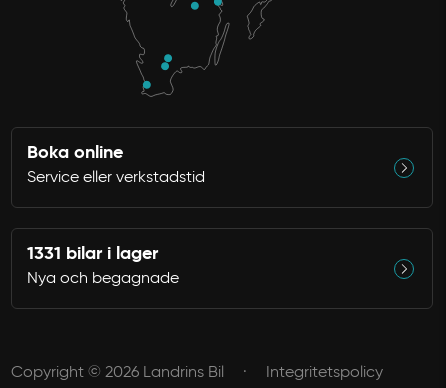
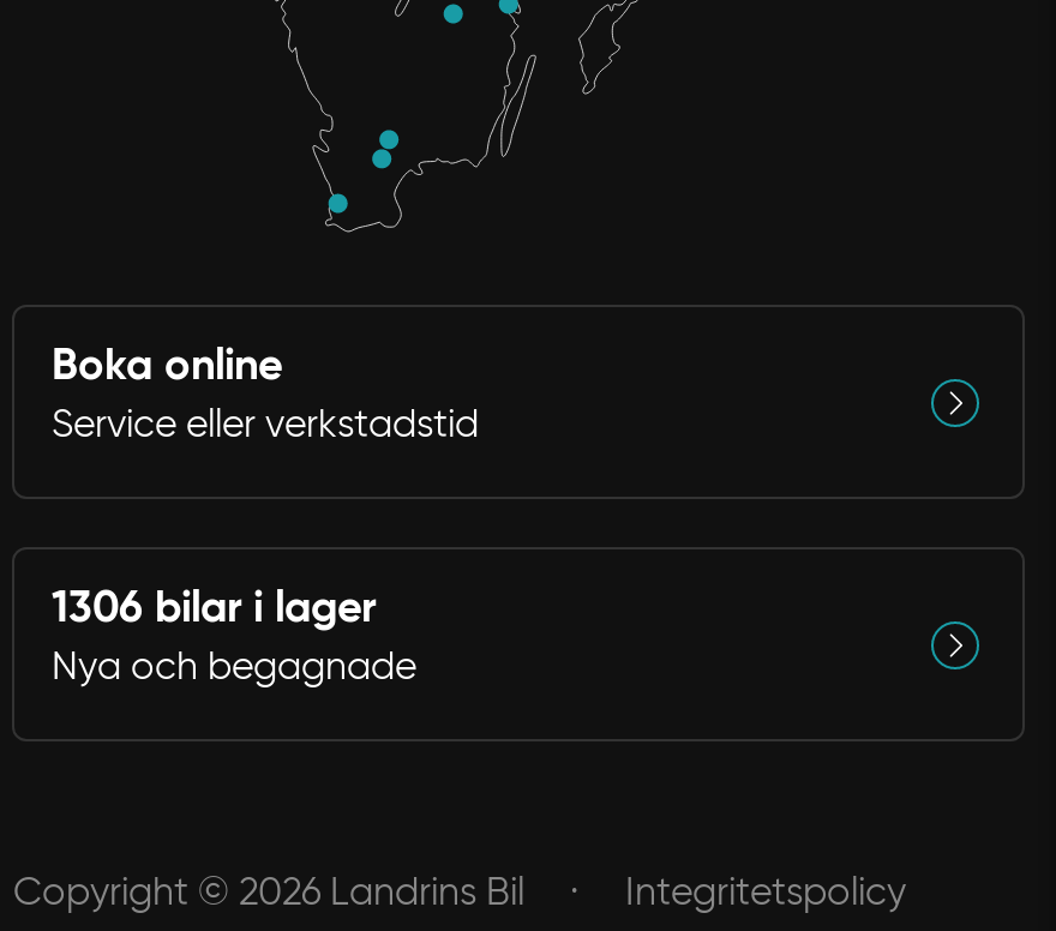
[27,245,158,263] 1331 bilar i lager -> [51,588,375,631] 1306 bilar i lager

